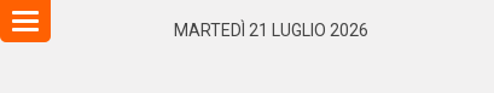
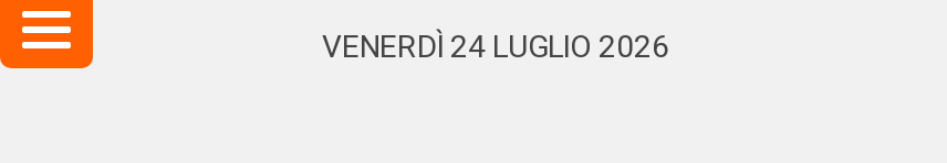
[173,21,368,40] MARTEDÌ 21 LUGLIO 2026 -> [322,29,669,64] VENERDÌ 24 LUGLIO 2026

